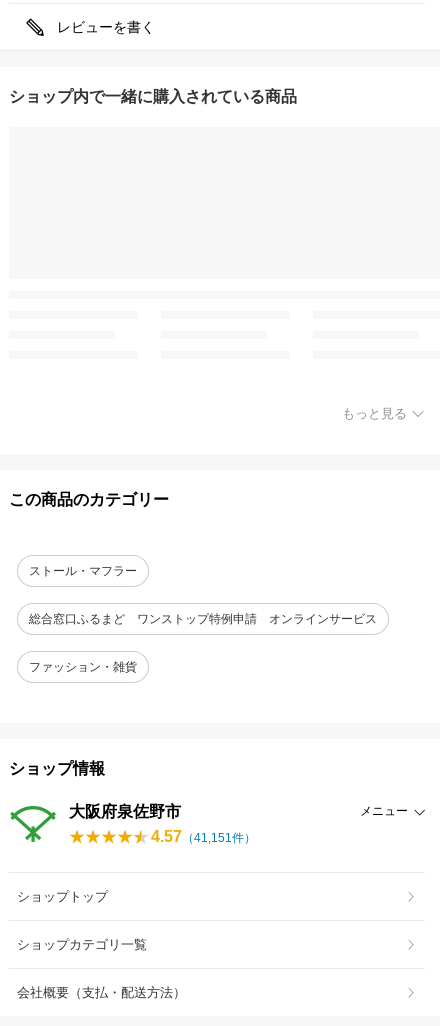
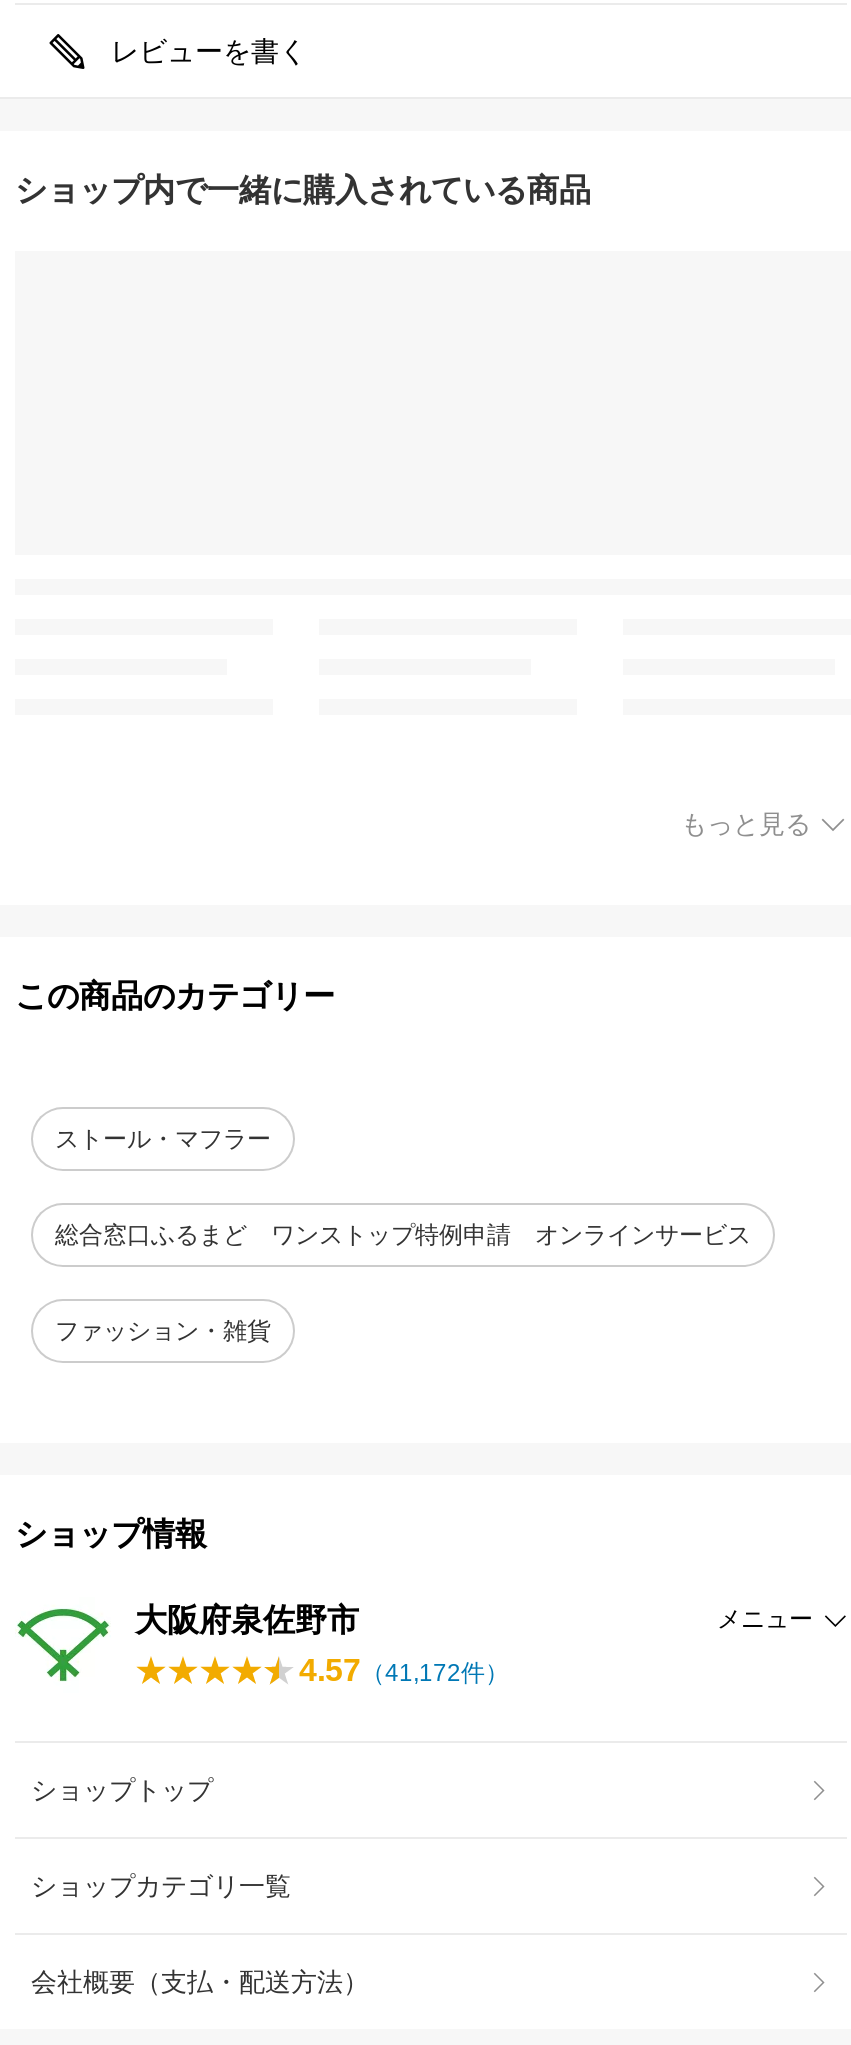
[151,828,256,845] 4.57（41,151件） -> [299,1653,509,1687] 4.57（41,172件）

